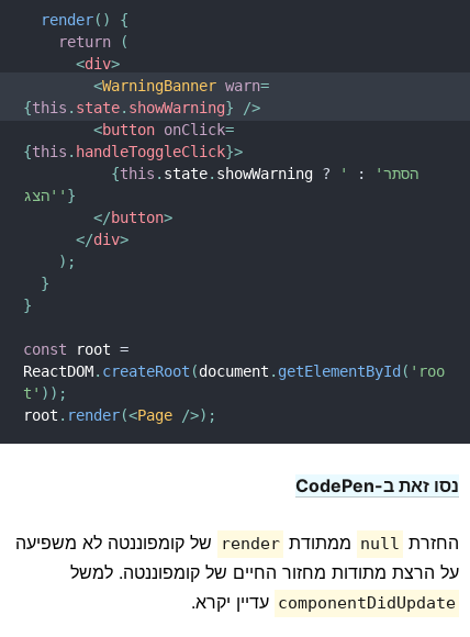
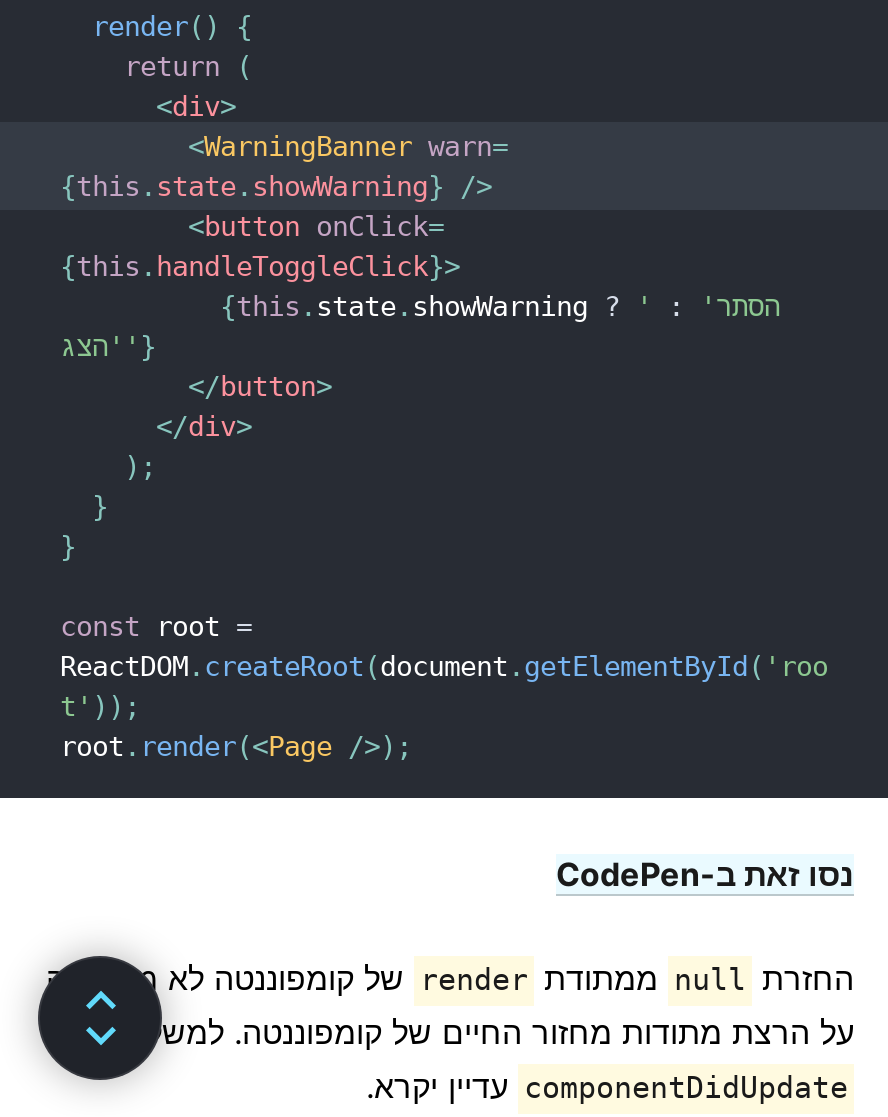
none -> [32,990,166,1086] [image]

